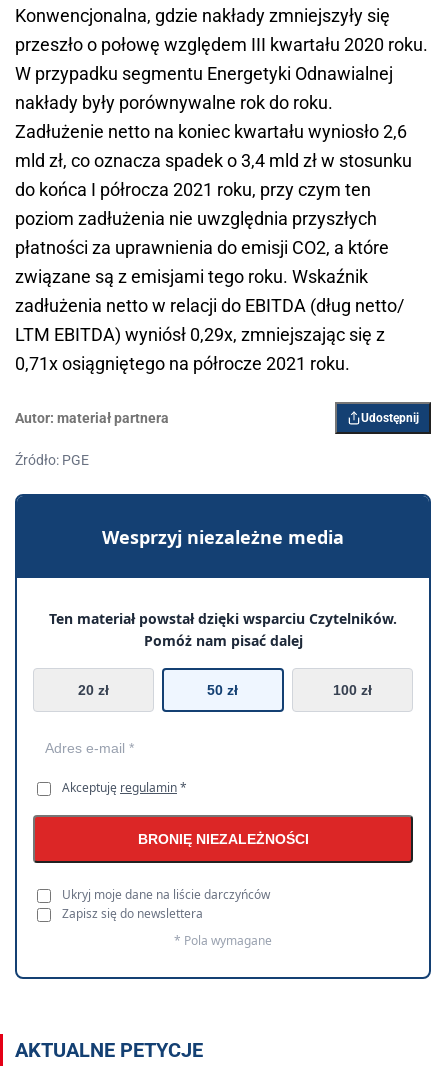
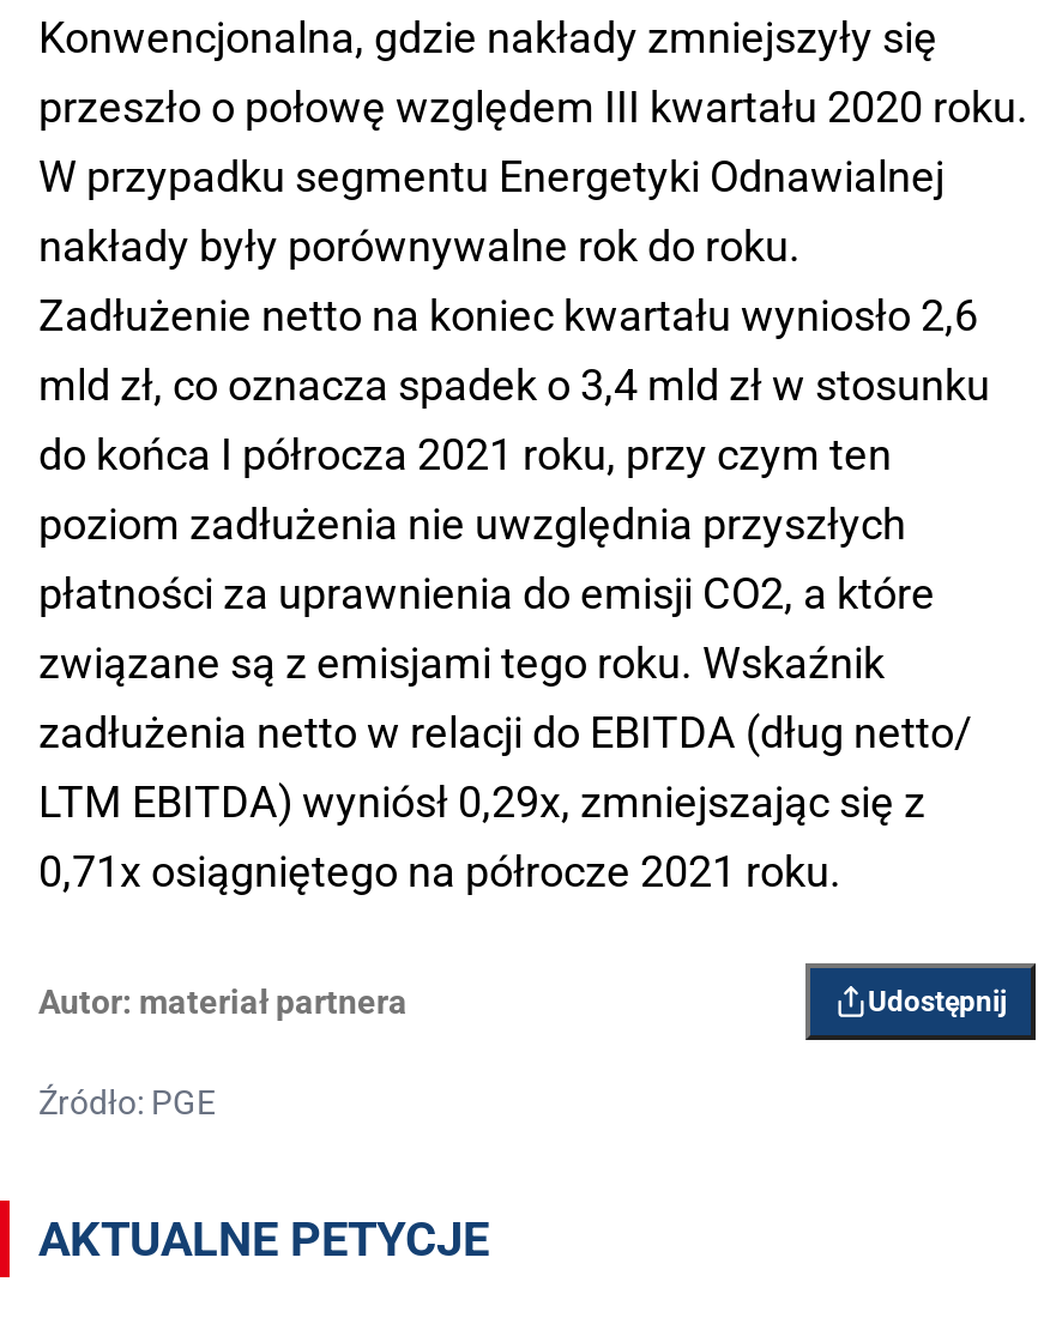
[14,493,432,980] [image] | Wesprzyj niezależne media | Ten materiał powstał dzięki wsparciu Czytelników. | Pomóż nam pisać dalej | 20 zł | 50 zł | 100 zł -> none
[62,779,308,949] Akceptuję regulamin * | BRONIĘ NIEZALEŻNOŚCI | Ukryj moje dane na liście darczyńców | Zapisz się do newslettera | * Pola wymagane -> none

